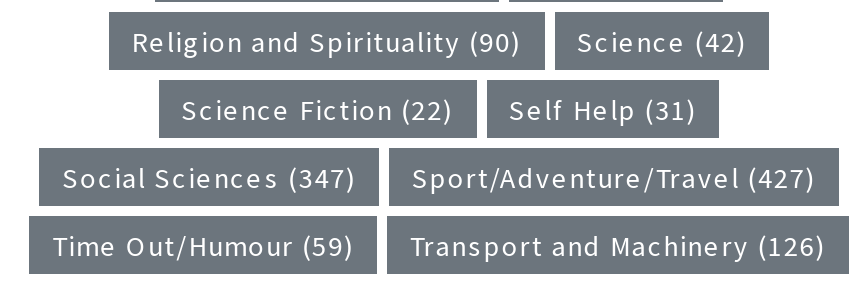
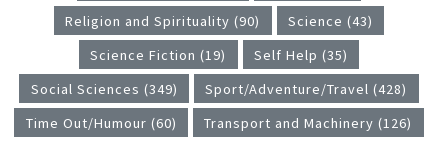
[131,24,747,60] Religion and Spirituality (90) Science (42) -> [65,12,373,30] Religion and Spirituality (90) Science (43)
[181,91,453,127] Science Fiction (22) -> [90,46,226,64] Science Fiction (19)
[509,91,697,127] Self Help (31) -> [254,46,348,64] Self Help (35)
[62,159,356,195] Social Sciences (347) -> [31,80,178,98] Social Sciences (349)
[412,159,816,195] Sport/Adventure/Travel (427) -> [205,80,407,98] Sport/Adventure/Travel (428)
[52,227,354,263] Time Out/Humour (59) -> [26,114,177,132] Time Out/Humour (60)

